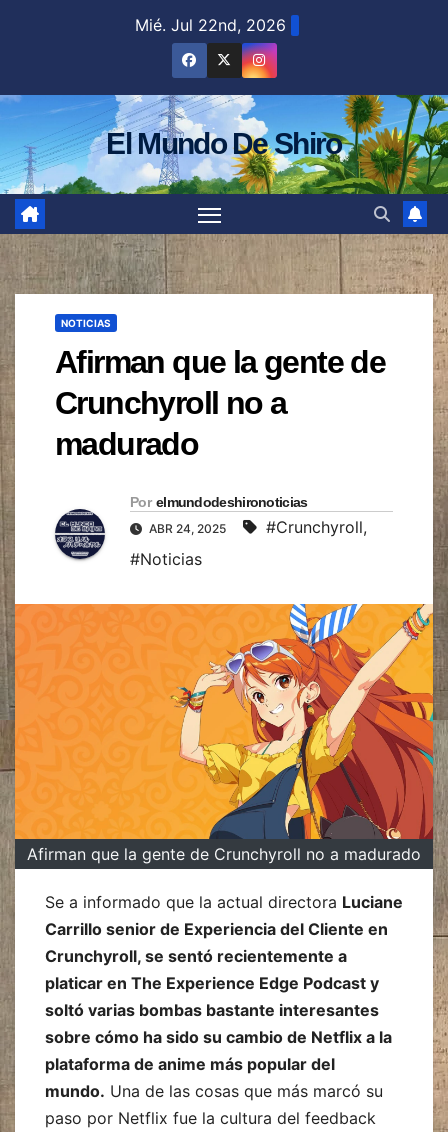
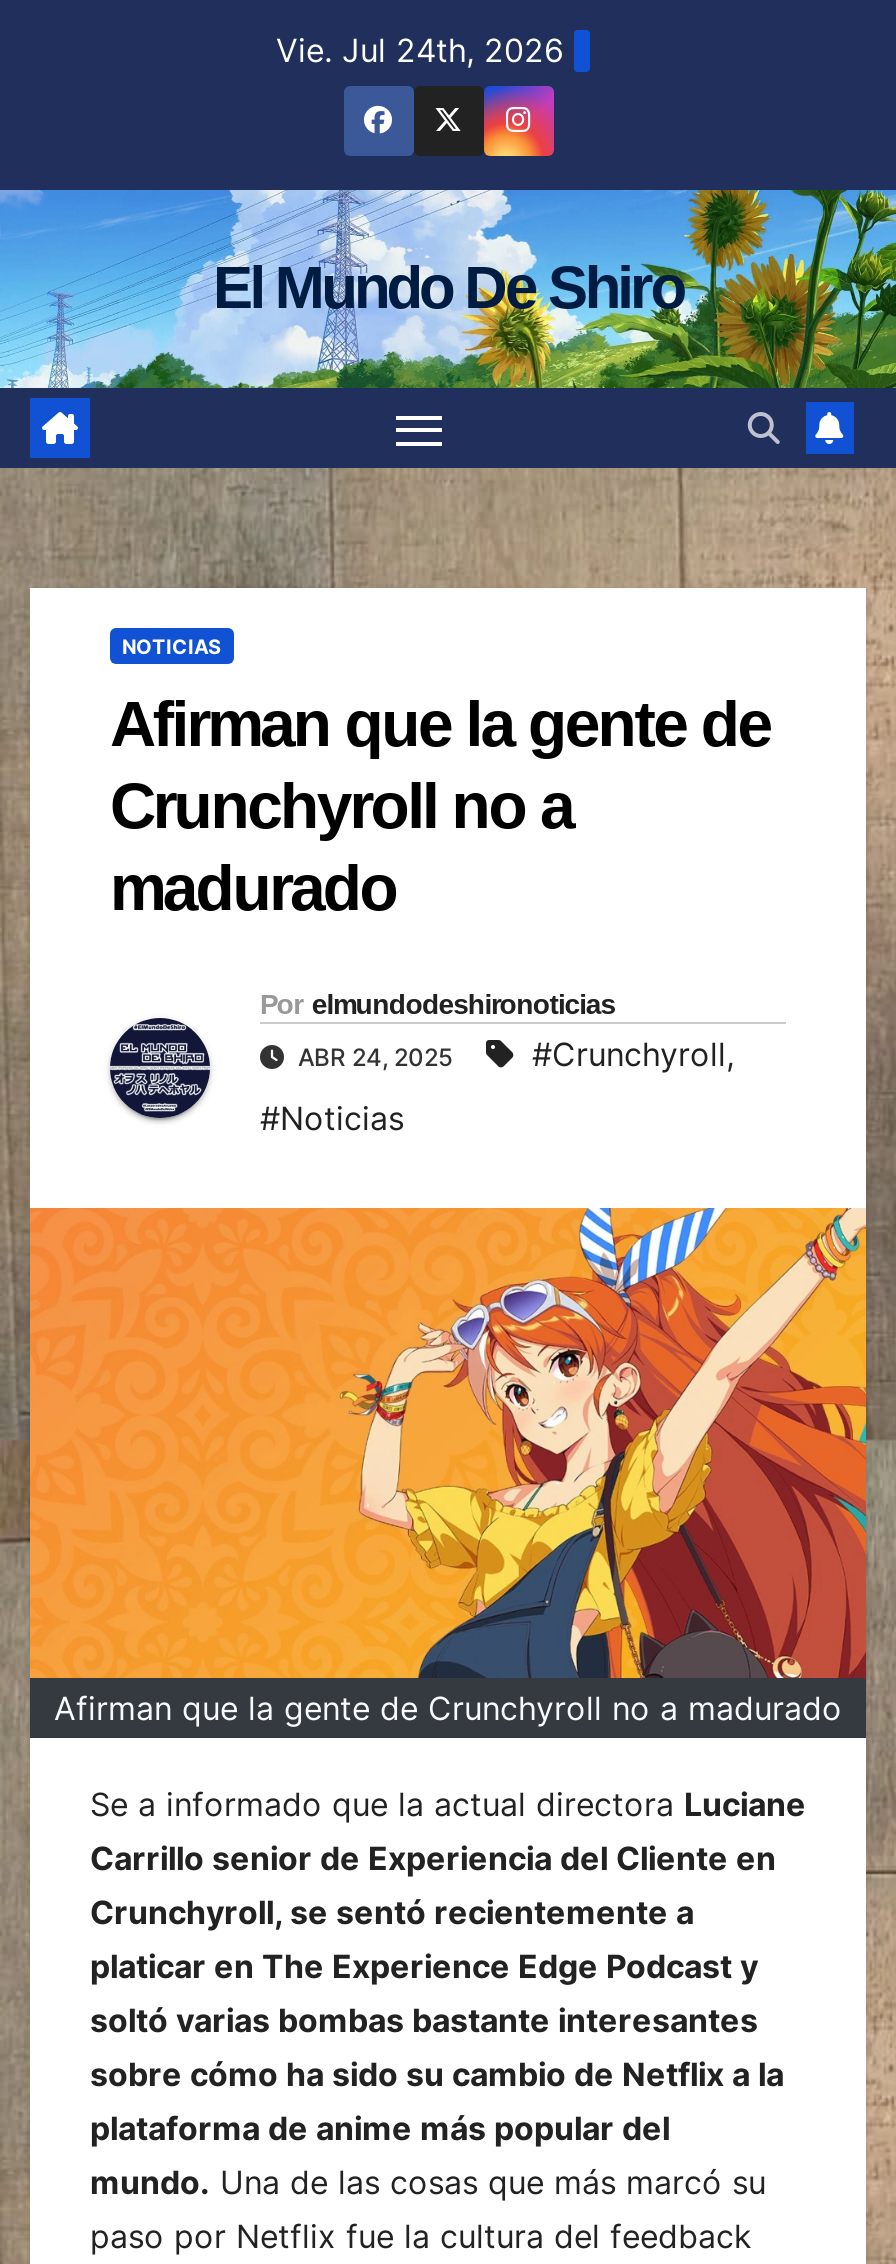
[134,15,285,35] Mié. Jul 22nd, 2026 -> [276,30,564,70] Vie. Jul 24th, 2026

